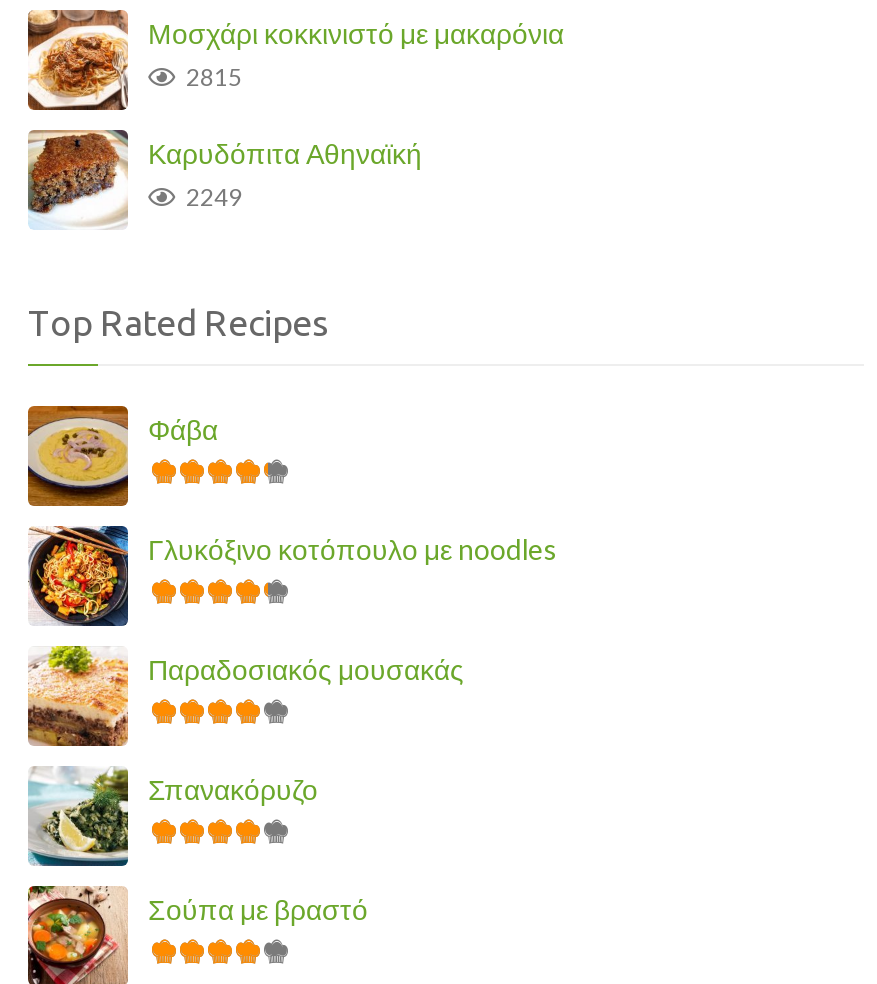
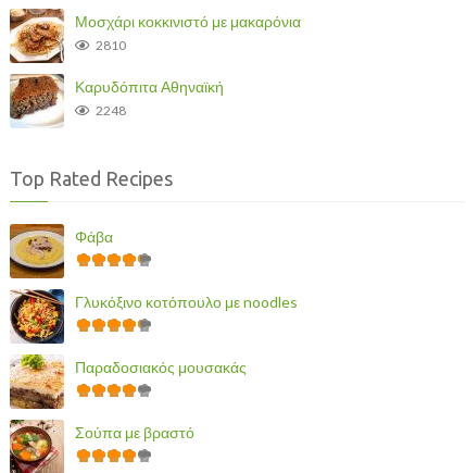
[186,62,242,92] 2815 -> [96,37,126,53] 2810
[186,182,242,212] 2249 -> [96,102,126,119] 2248
[28,766,318,868] [image] | Σπανακόρυζο -> none

